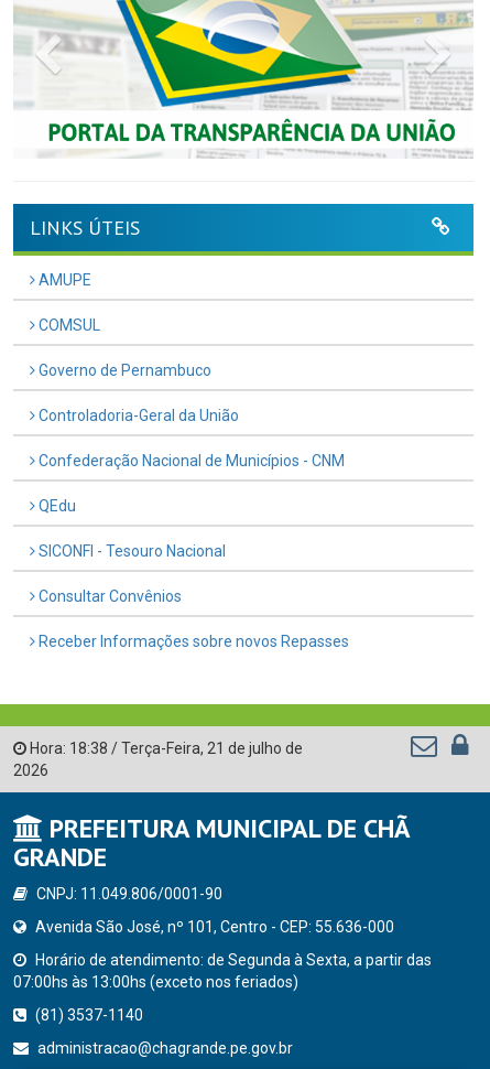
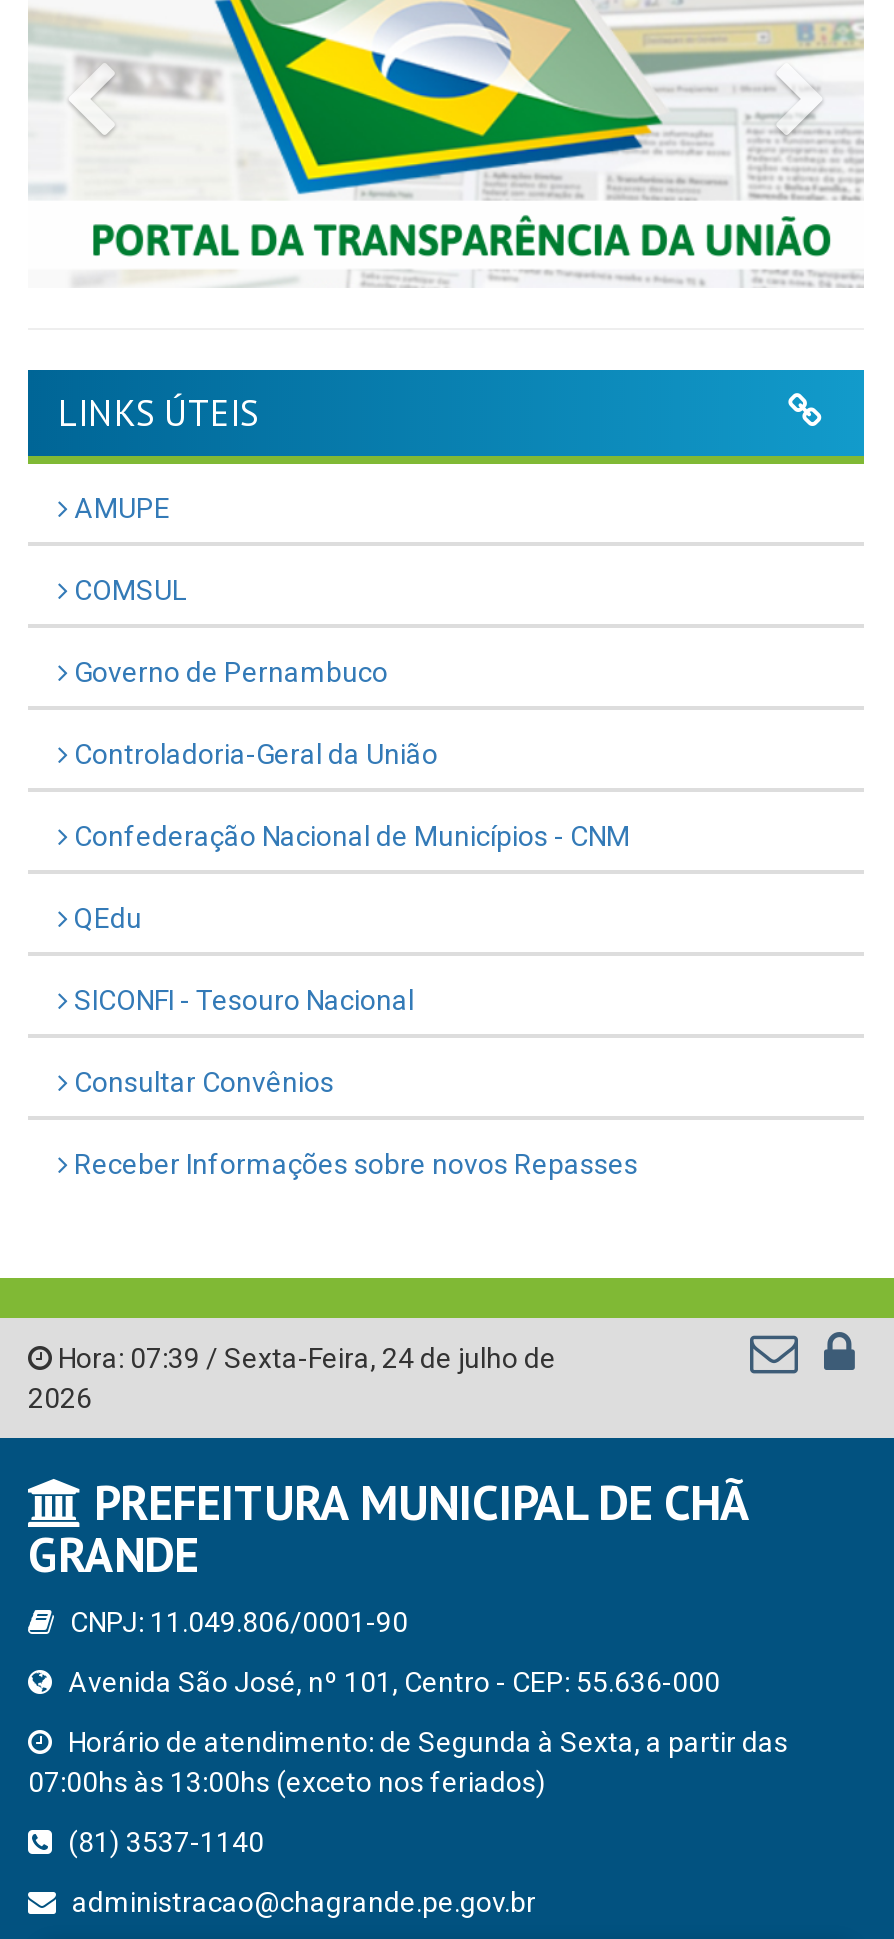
[26,740,303,758] Hora: 18:38 / Terça-Feira, 21 de julho de -> [52,1343,556,1375] Hora: 07:39 / Sexta-Feira, 24 de julho de

